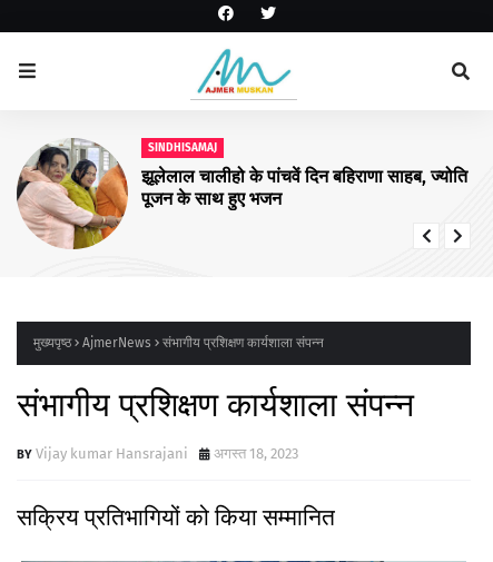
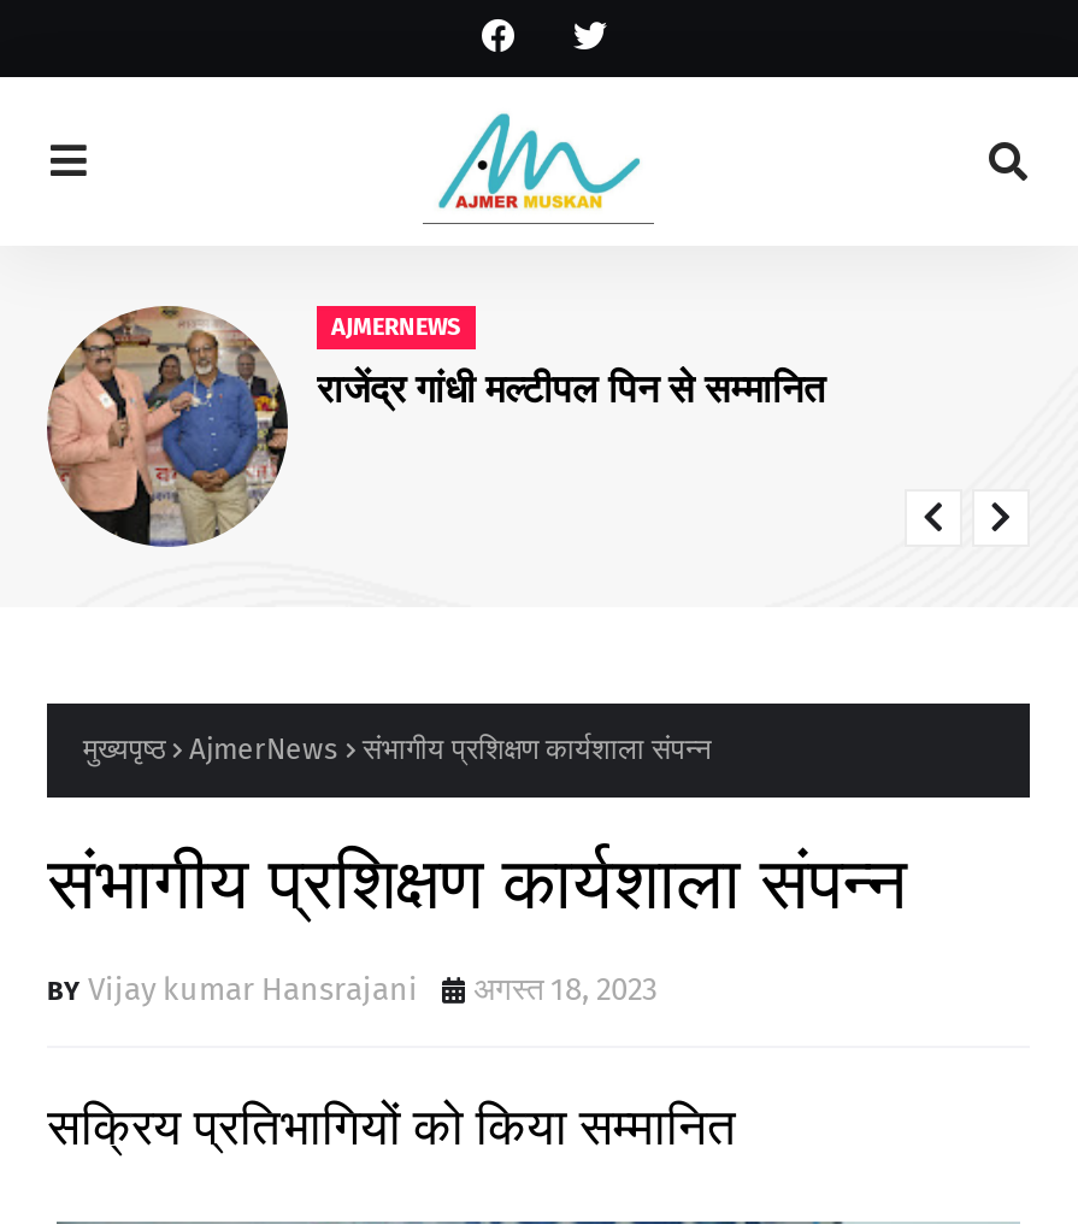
[17,138,467,250] [image] | झूलेलाल चालीहो के पांचवें दिन बहिराणा साहब, ज्योति | पूजन के साथ हुए भजन -> [47,306,825,549] [image] | राजेंद्र गांधी मल्टीपल पिन से सम्मानित
[148,141,217,155] SINDHISAMAJ -> [331,313,461,342] AJMERNEWS

